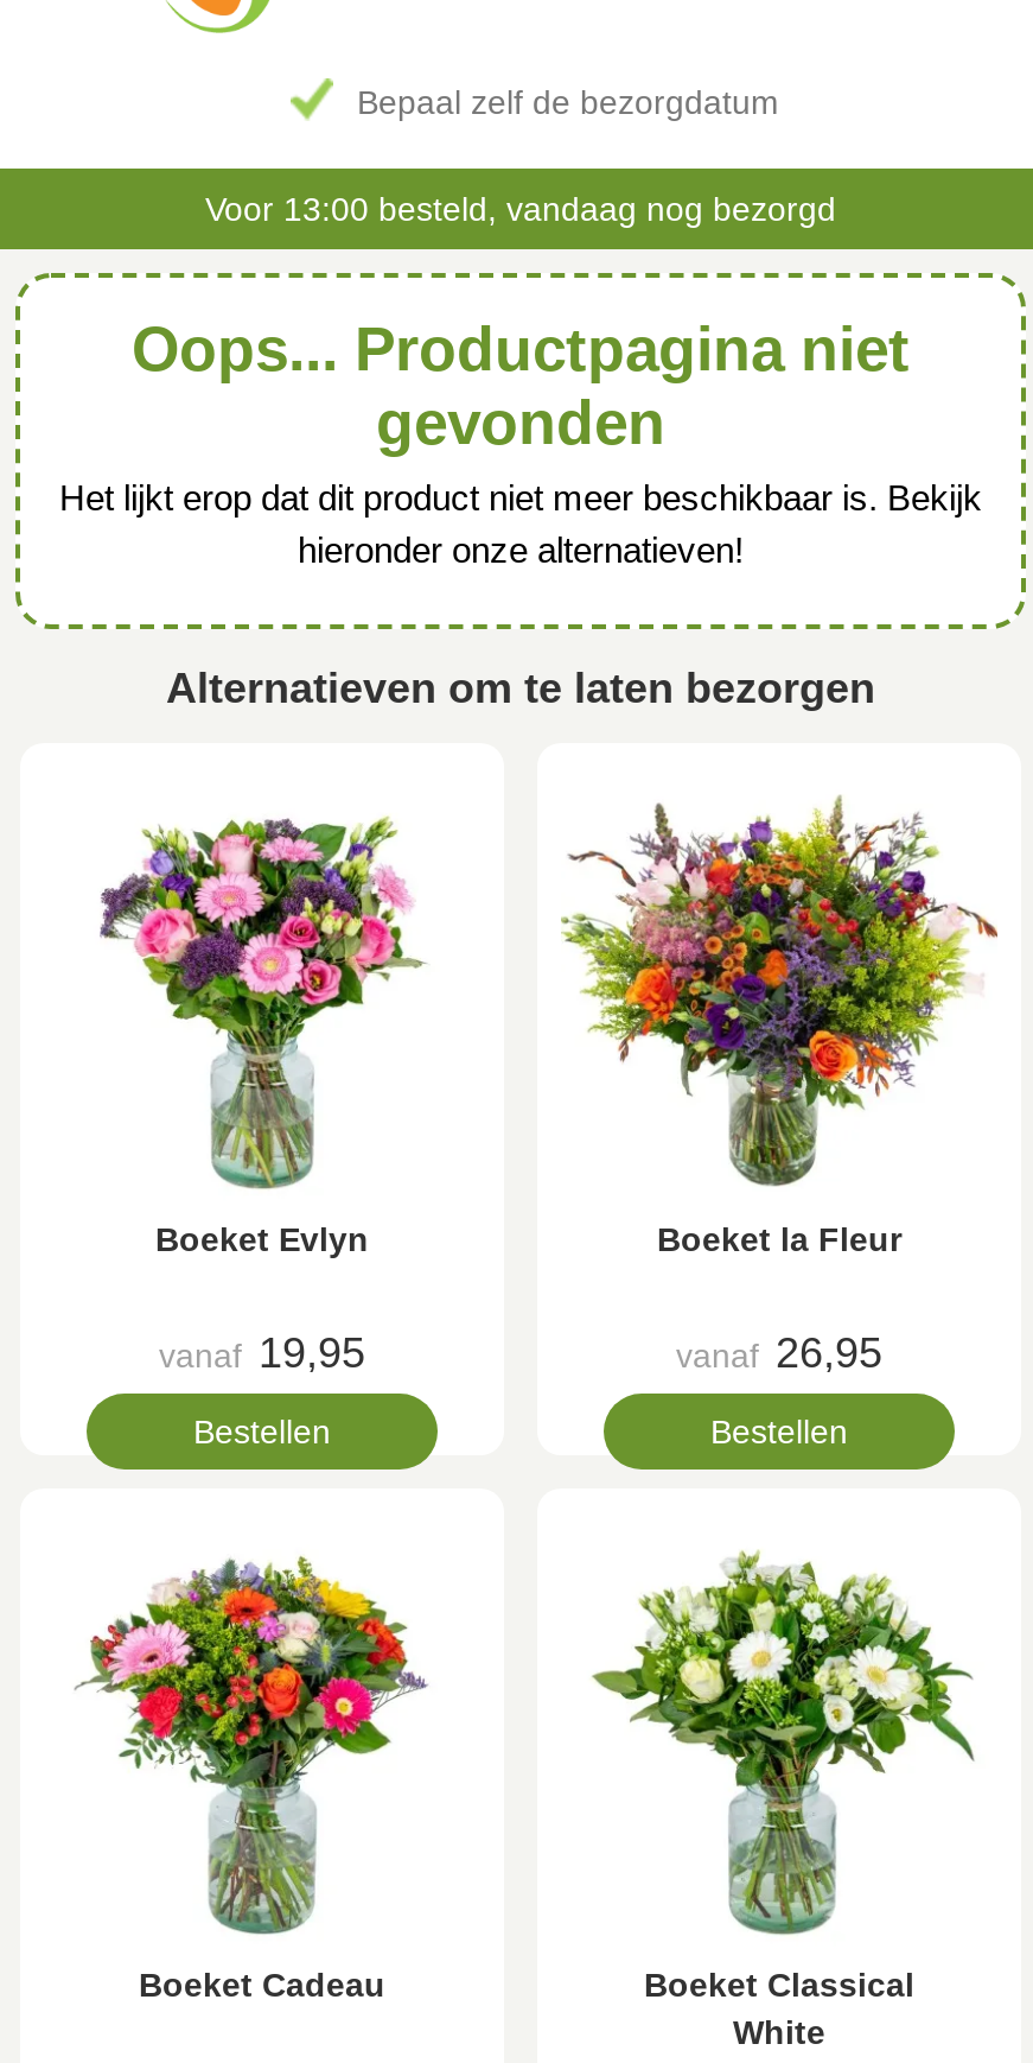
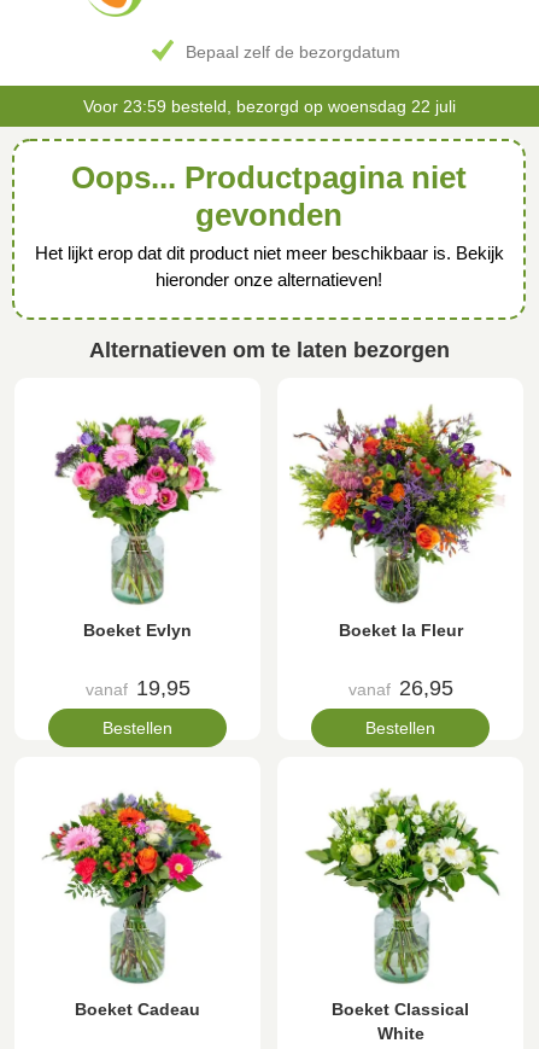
[205,190,836,228] Voor 13:00 besteld, vandaag nog bezorgd -> [83,97,455,116] Voor 23:59 besteld, bezorgd op woensdag 22 juli

